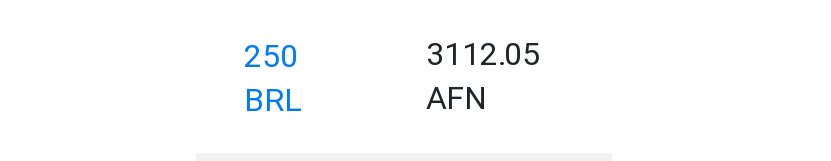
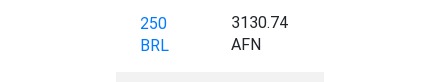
[426,33,540,73] 3112.05 -> [231,12,288,32] 3130.74

